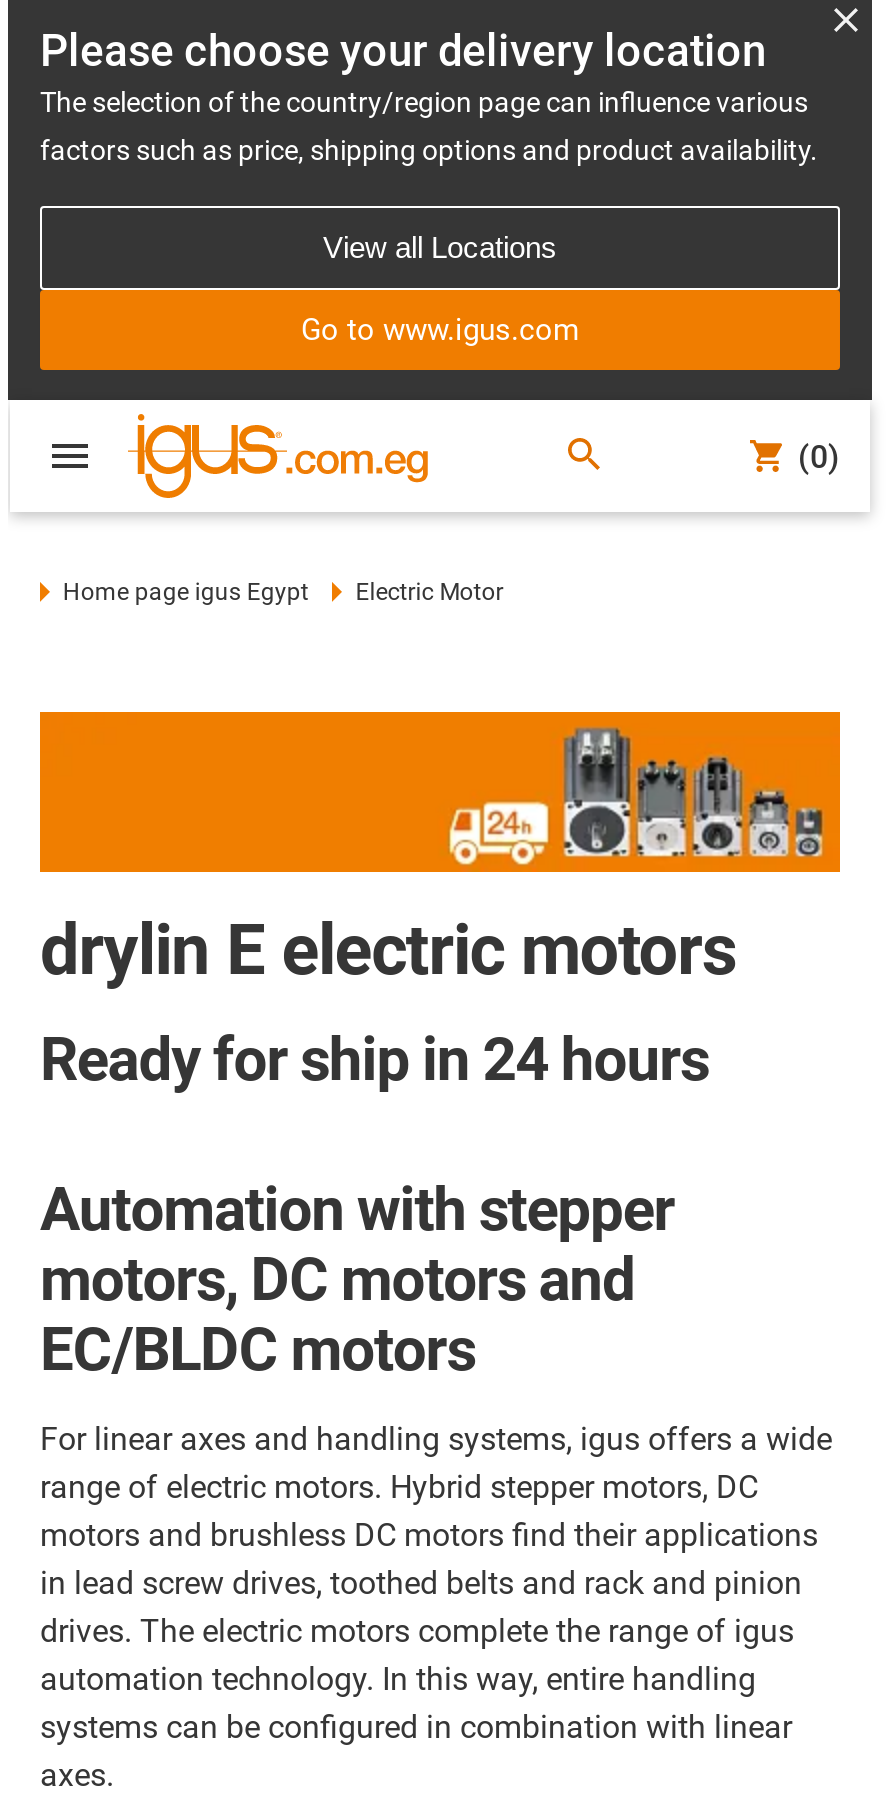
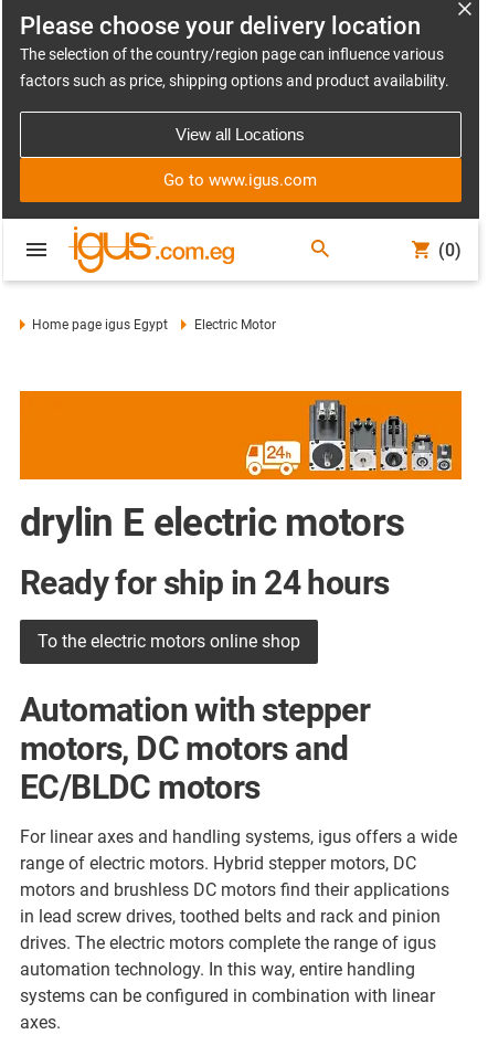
none -> [38,631,300,652] To the electric motors online shop

